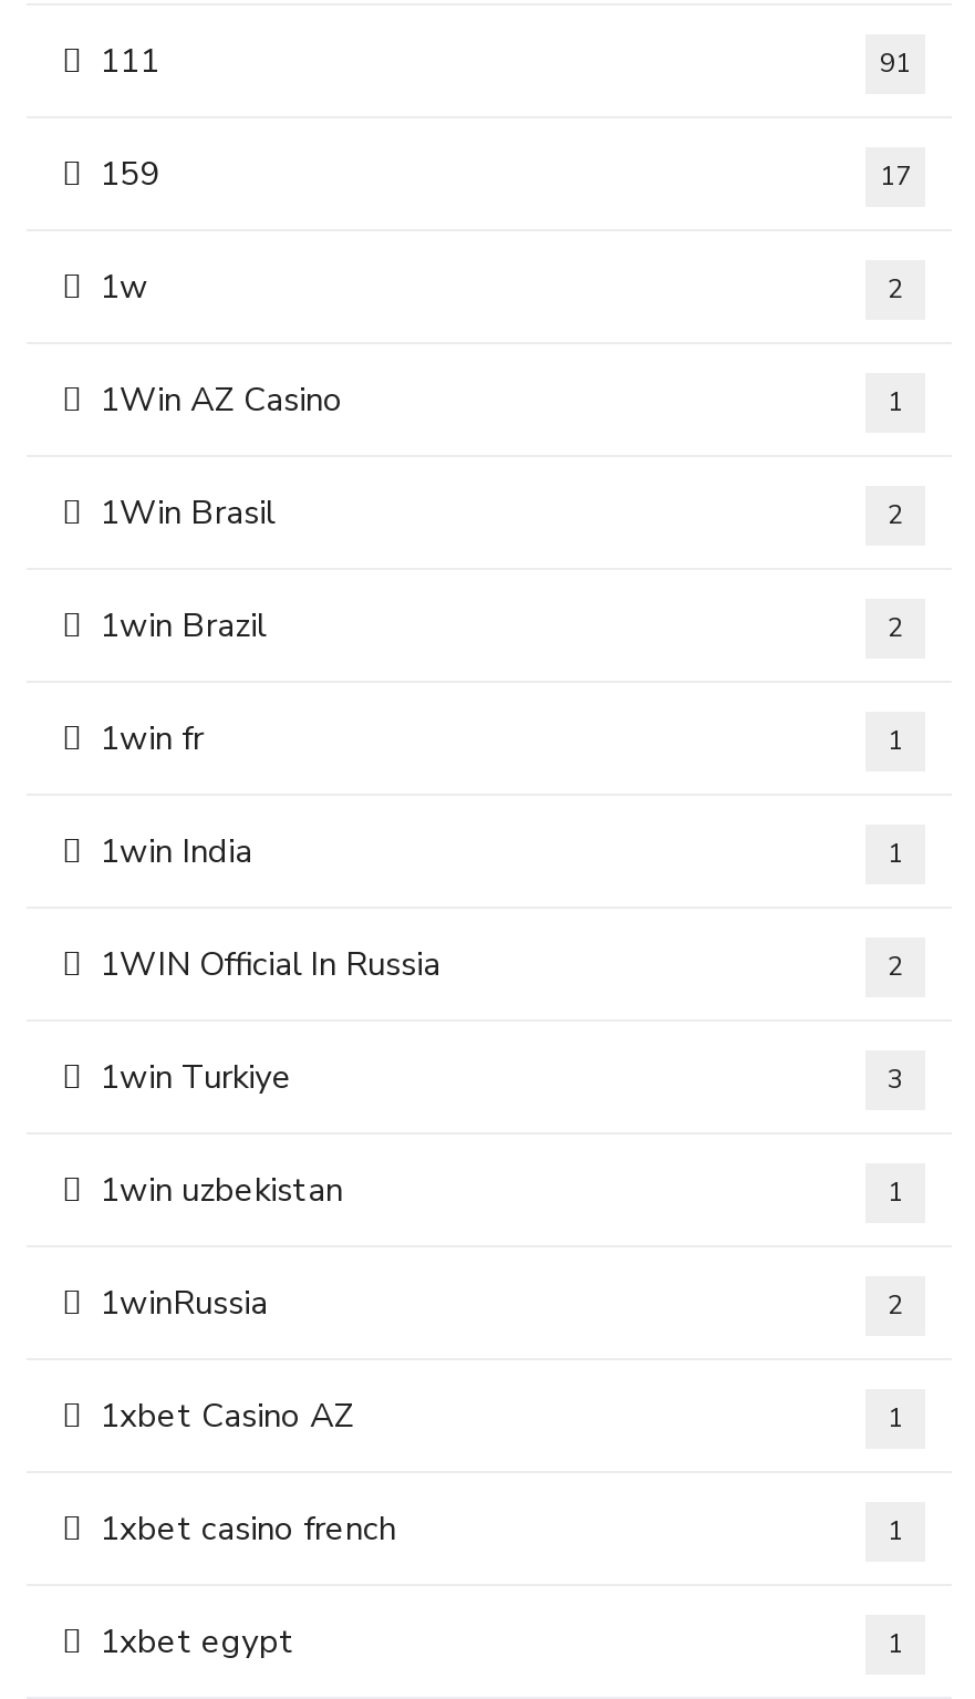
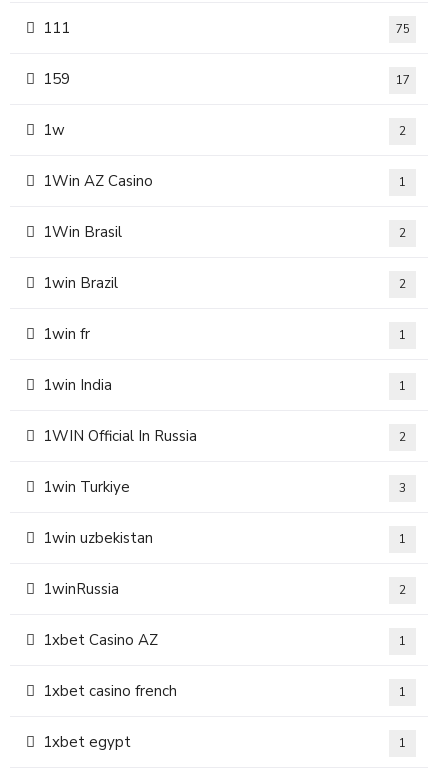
[880,45,911,81] 91 -> [395,21,409,37] 75

